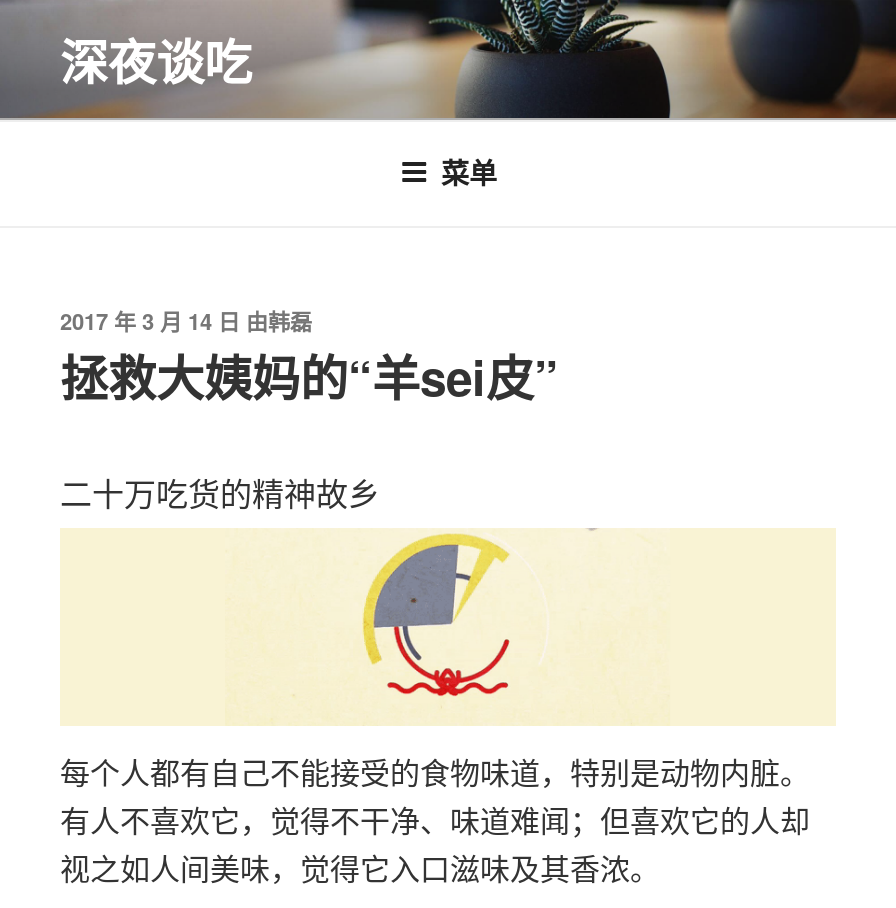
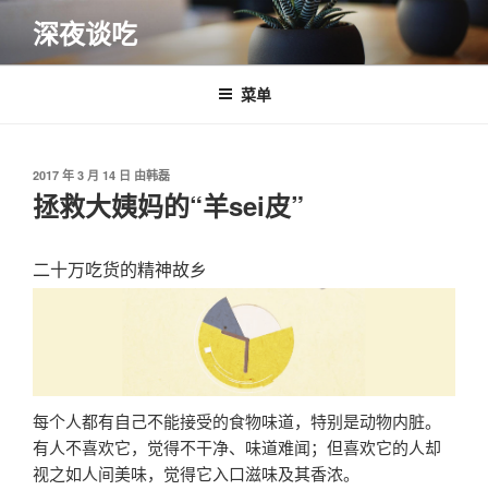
[370,532,540,712] [image] -> [203,291,295,390] [image]

